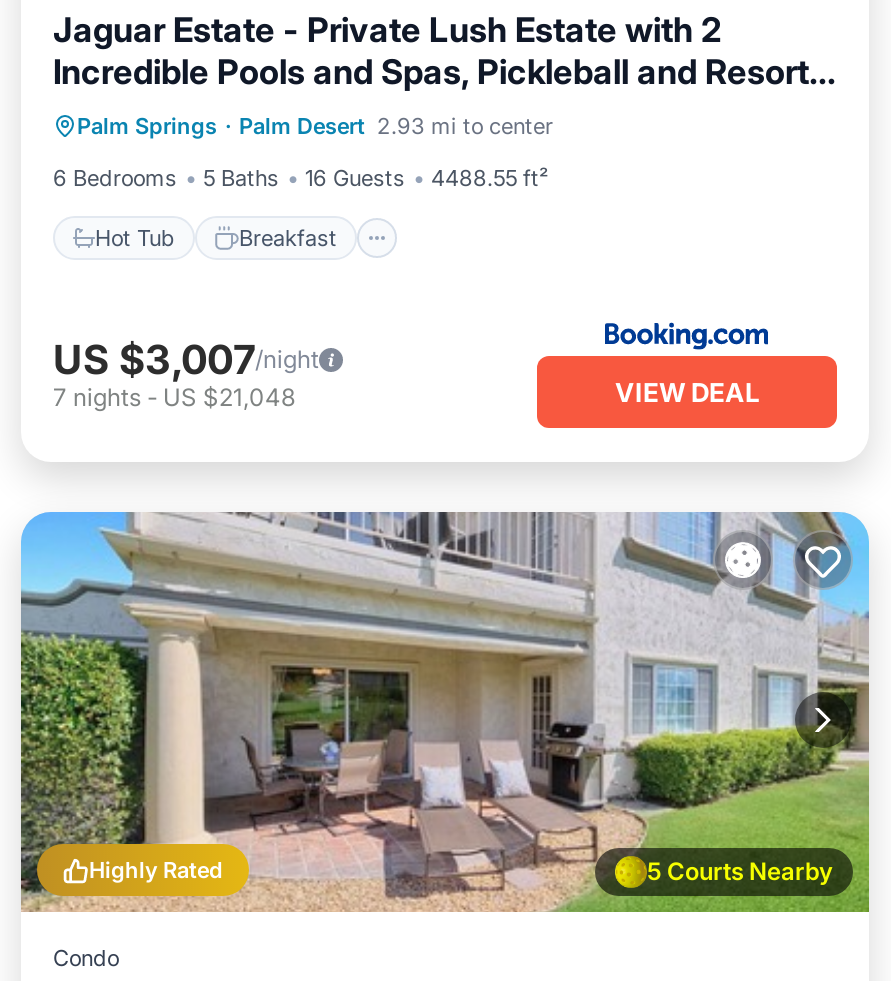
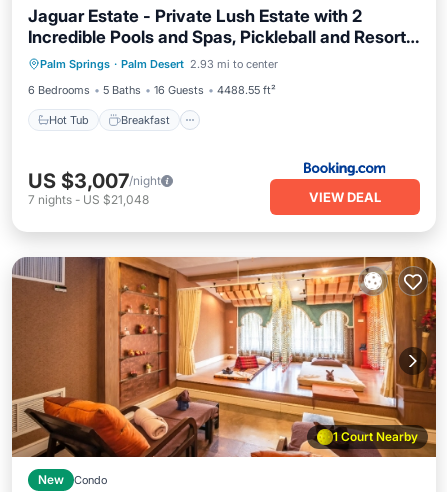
[19,510,871,914] [image] | 5 Courts Nearby | Highly Rated -> [11,256,437,487] [image] | 1 Court Nearby | New

